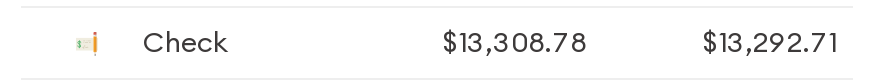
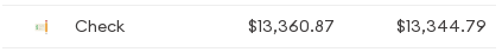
[443,24,587,60] $13,308.78 -> [247,15,334,37] $13,360.87
[703,24,837,60] $13,292.71 -> [396,15,487,37] $13,344.79

